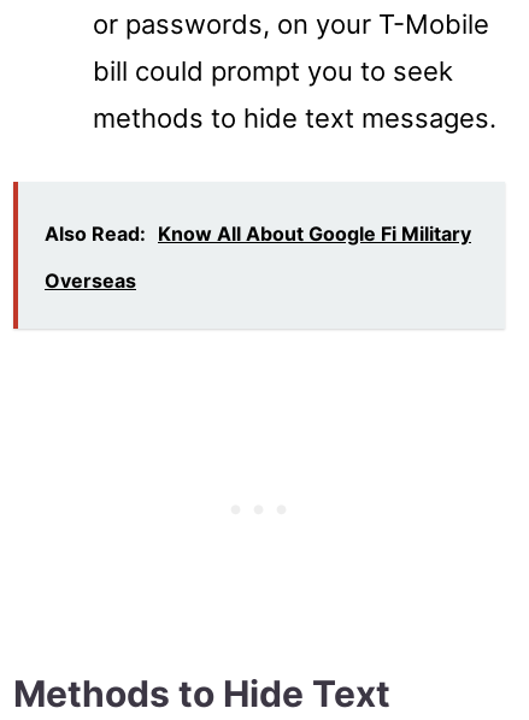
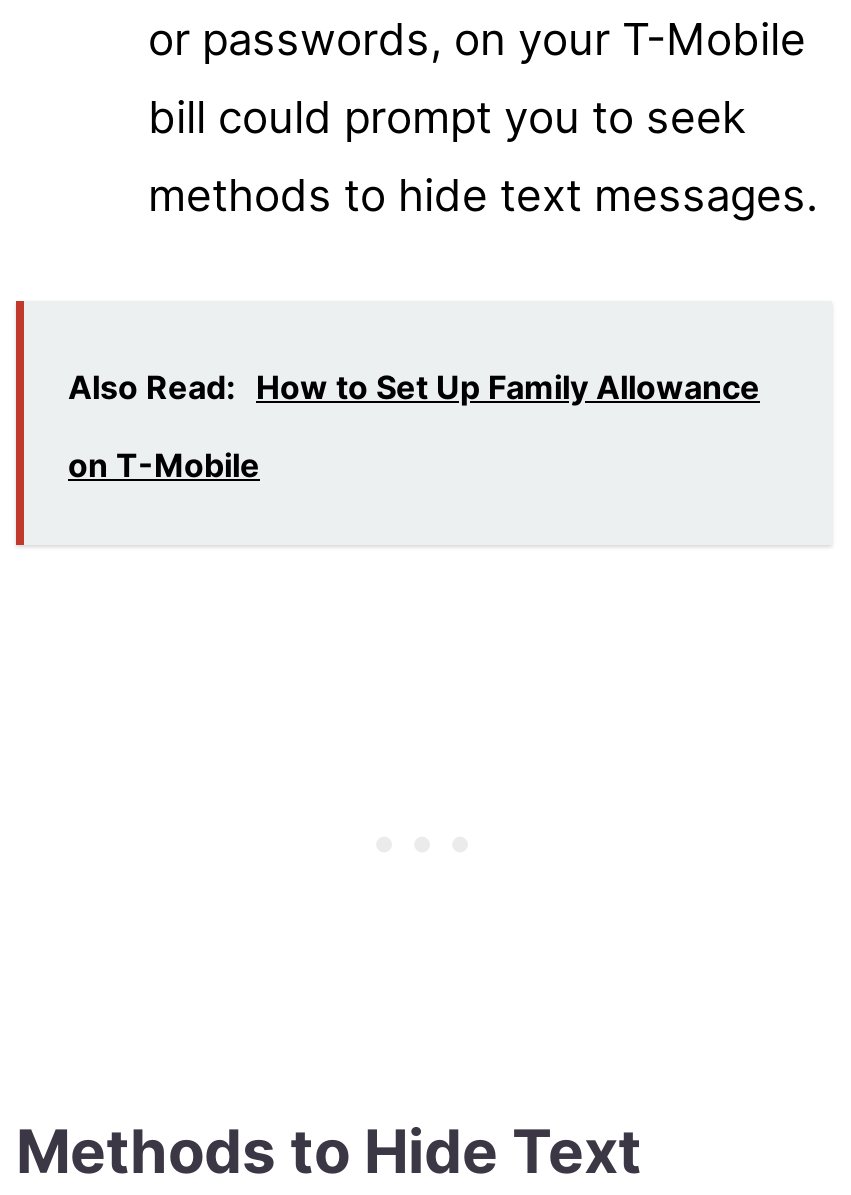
[45,221,471,245] Also Read: Know All About Google Fi Military -> [68,366,760,406] Also Read: How to Set Up Family Allowance
[45,268,136,292] Overseas -> [68,444,260,484] on T-Mobile

